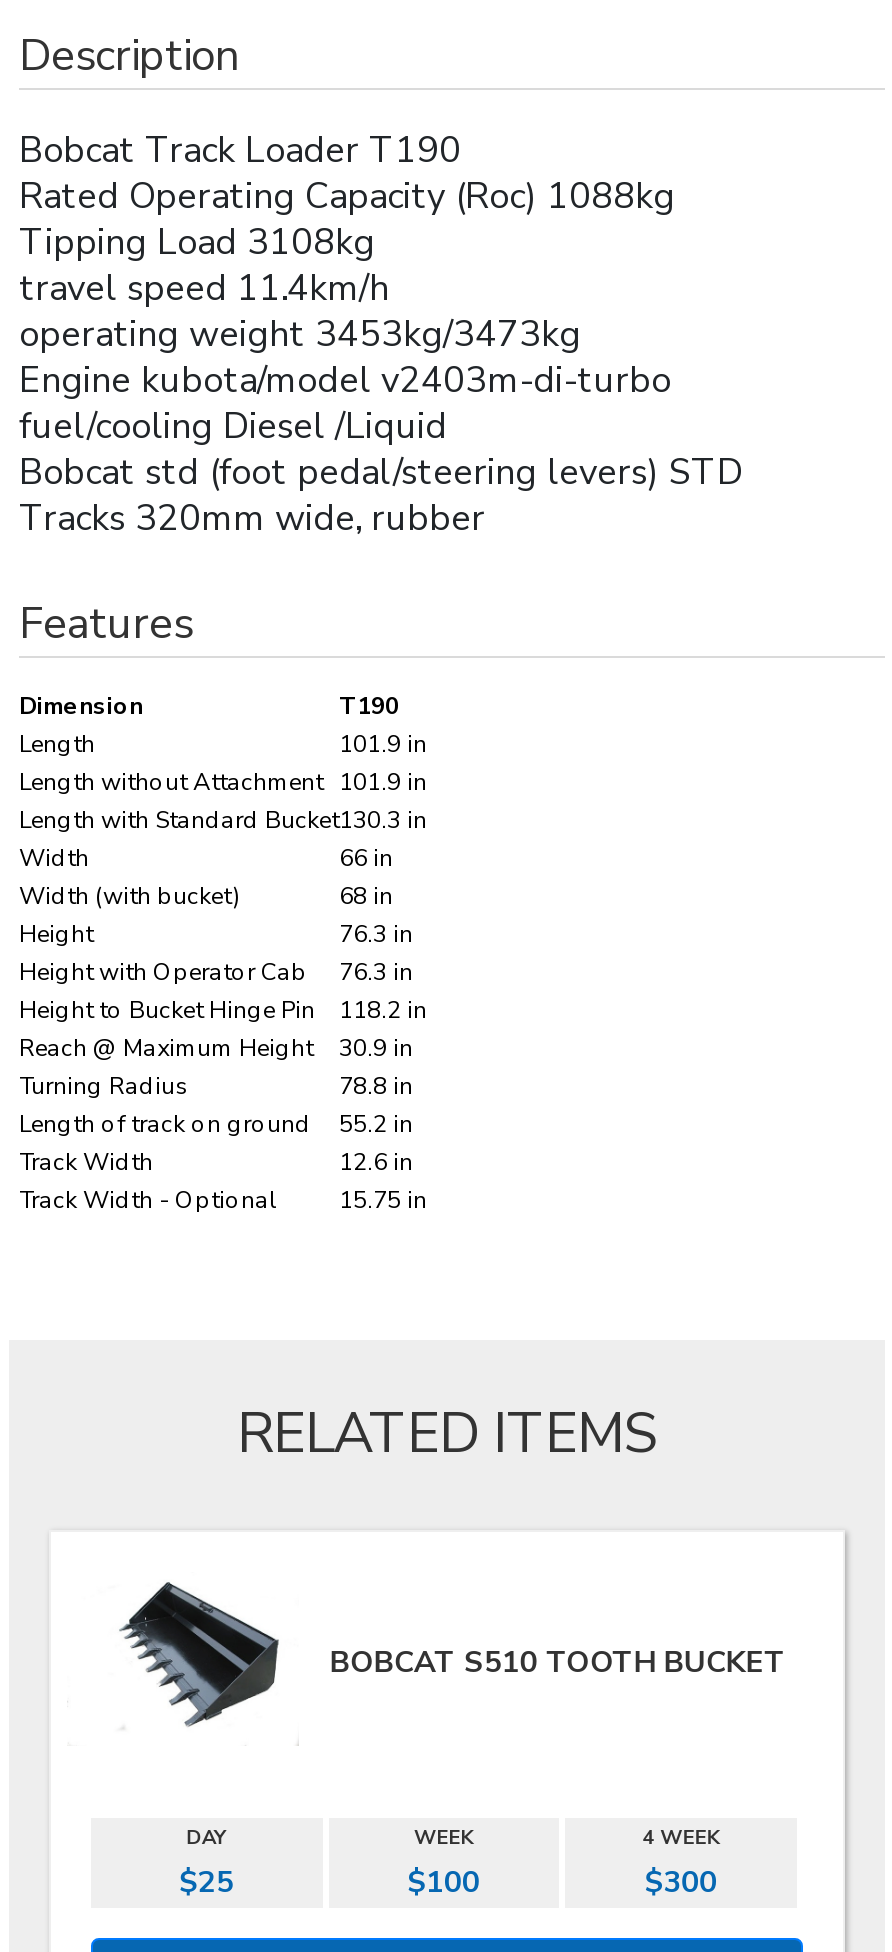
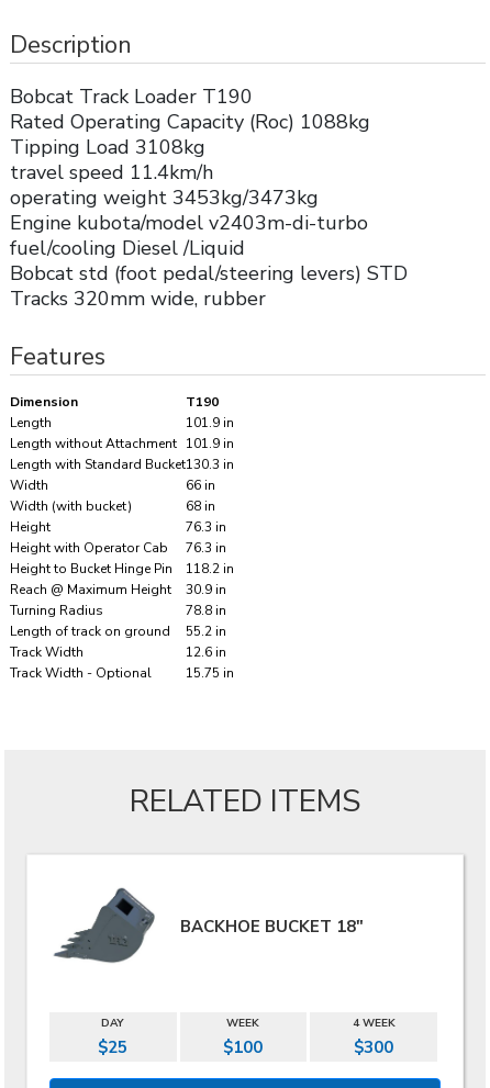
[101,1580,786,1728] [image] | BOBCAT S510 TOOTH BUCKET -> [53,883,364,964] [image] | BACKHOE BUCKET 18"

